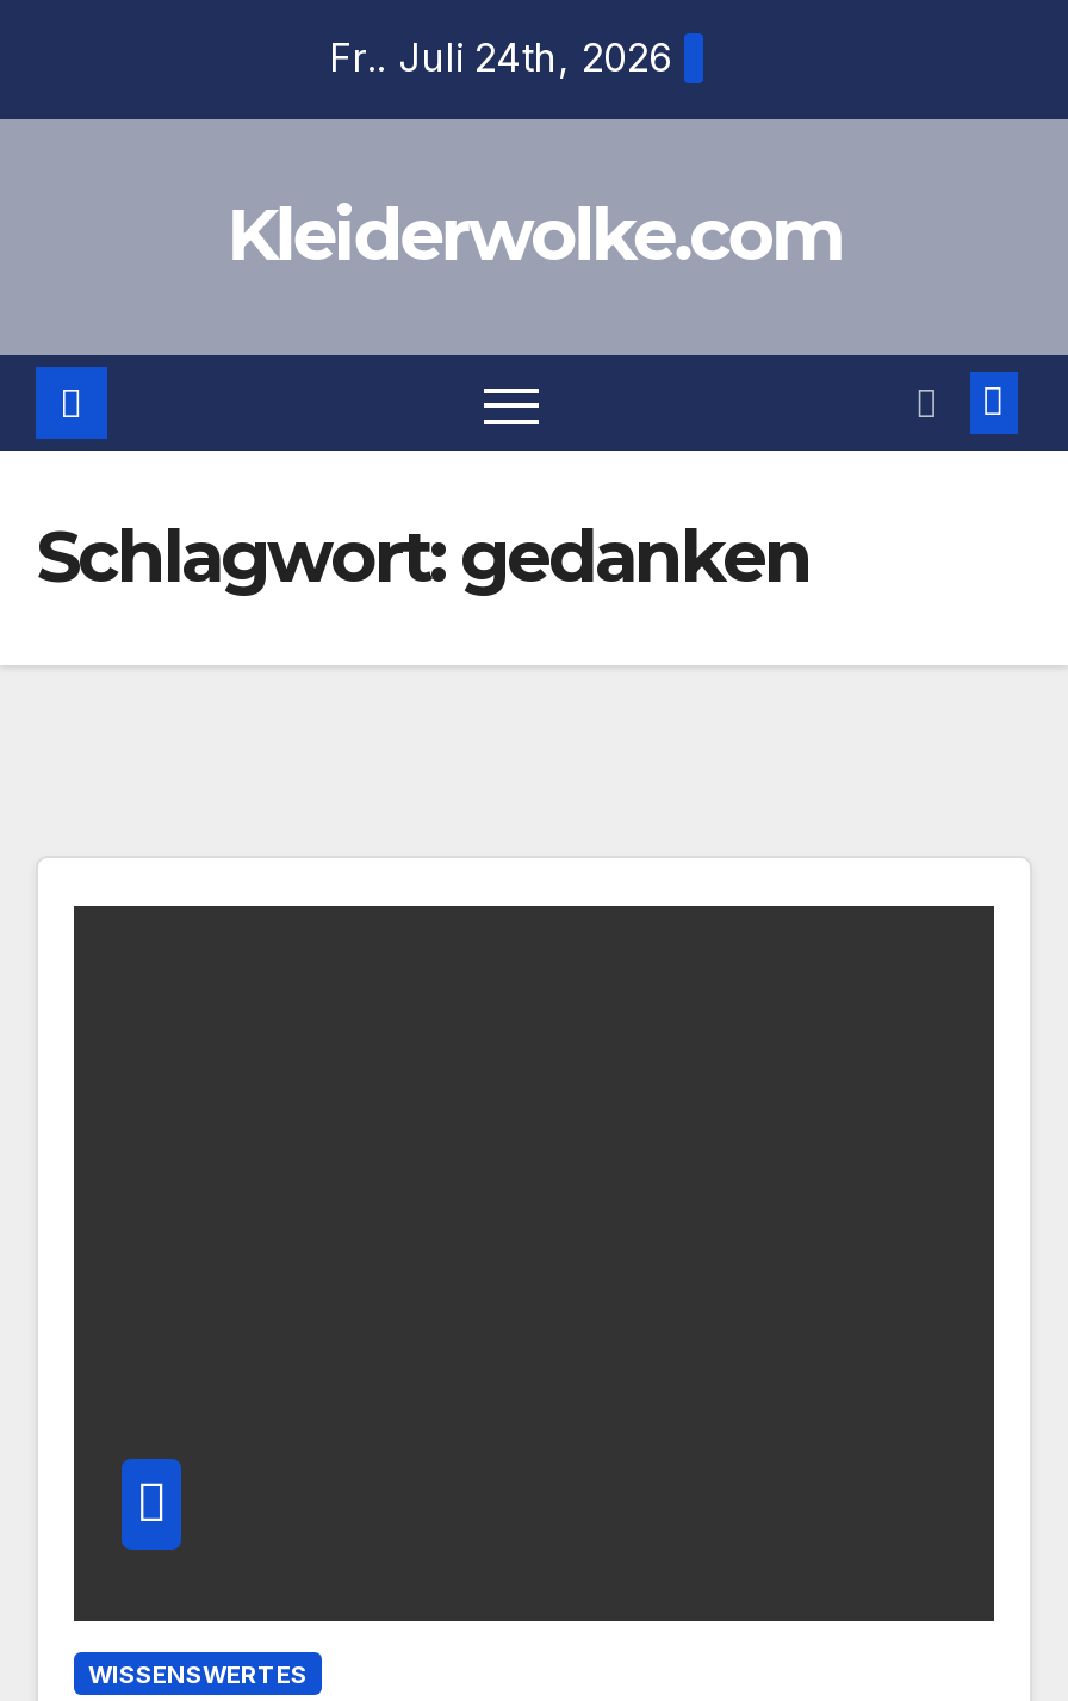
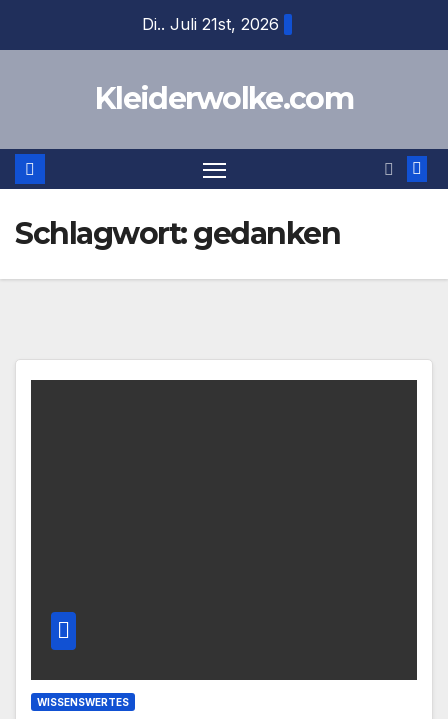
[329,33,672,81] Fr.. Juli 24th, 2026 -> [141,14,278,34] Di.. Juli 21st, 2026

